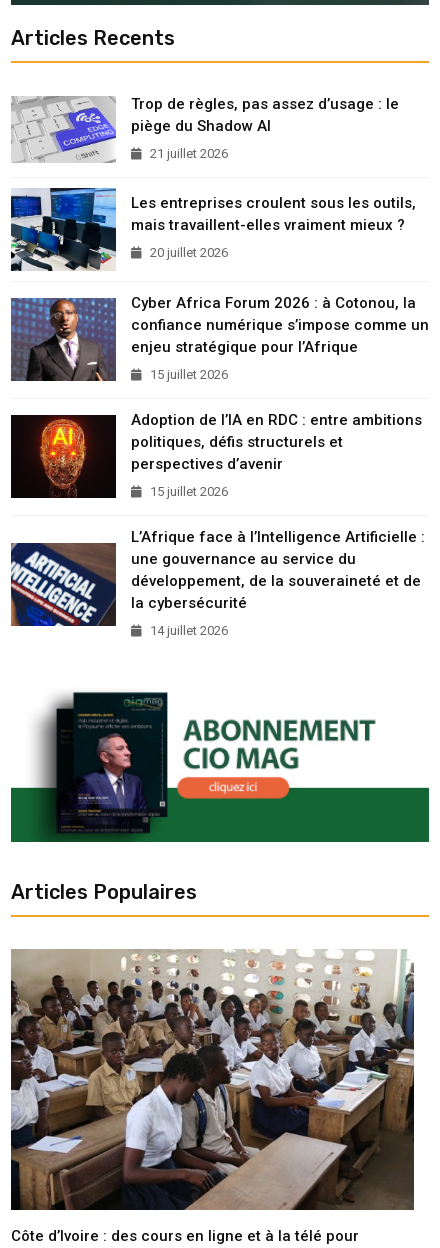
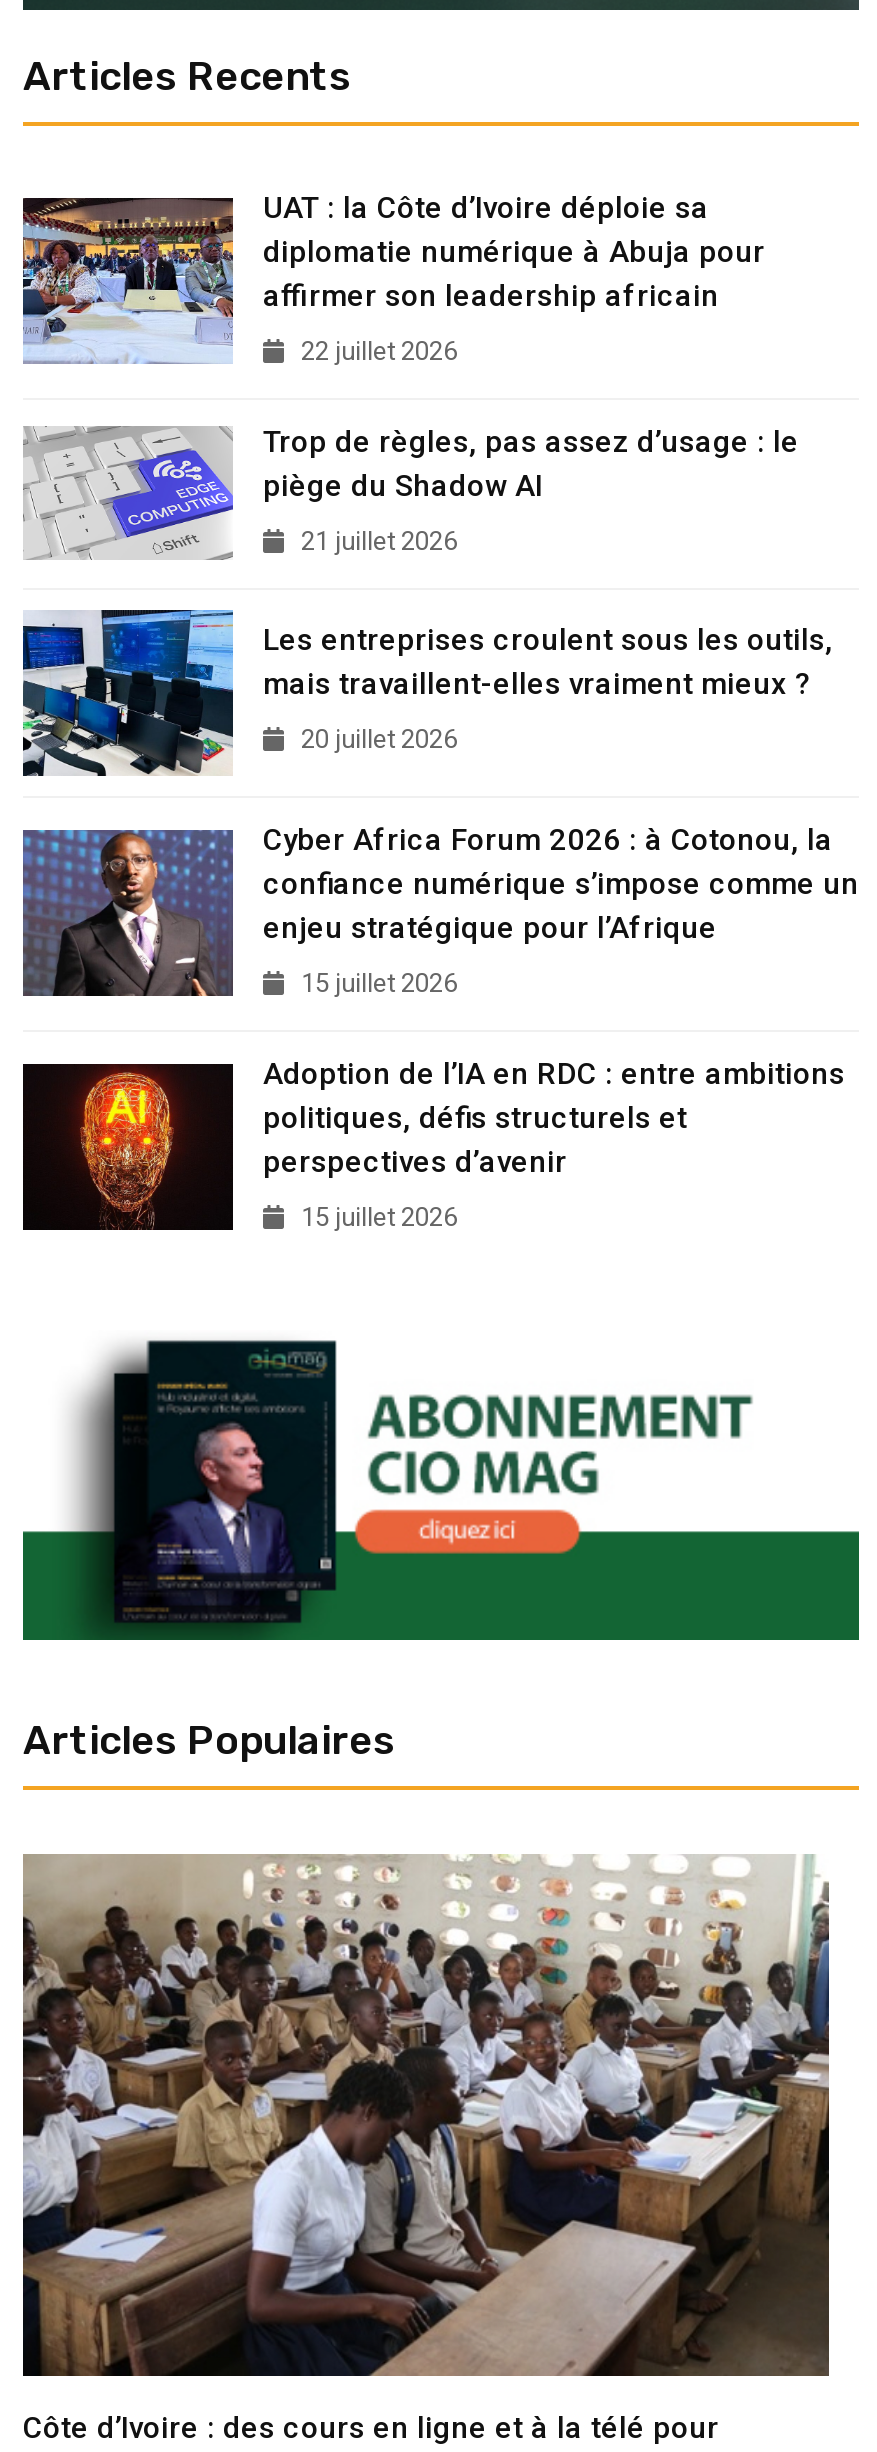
none -> [21,190,765,366] [image] | UAT : la Côte d’Ivoire déploie sa | diplomatie numérique à Abuja pour | affirmer son leadership africain | 22 juillet 2026
moved [12,95,429,499] -> [25,424,859,1232]: [image] | Trop de règles, pas assez d’usage : le | piège du Shadow AI | ... | perspectives d’avenir | 15 juillet 2026
[10,528,425,638] [image] | L’Afrique face à l’Intelligence Artificielle : | une gouvernance au service du | développement, de la souveraineté et de | la cybersécurité | 14 juillet 2026 -> none

